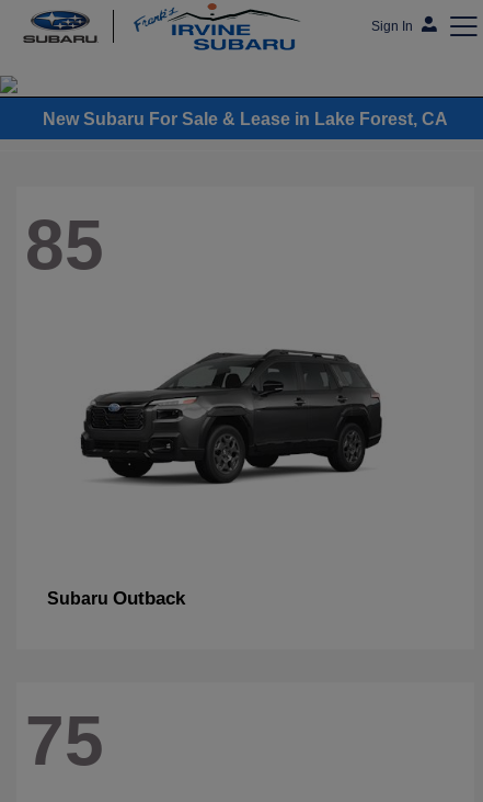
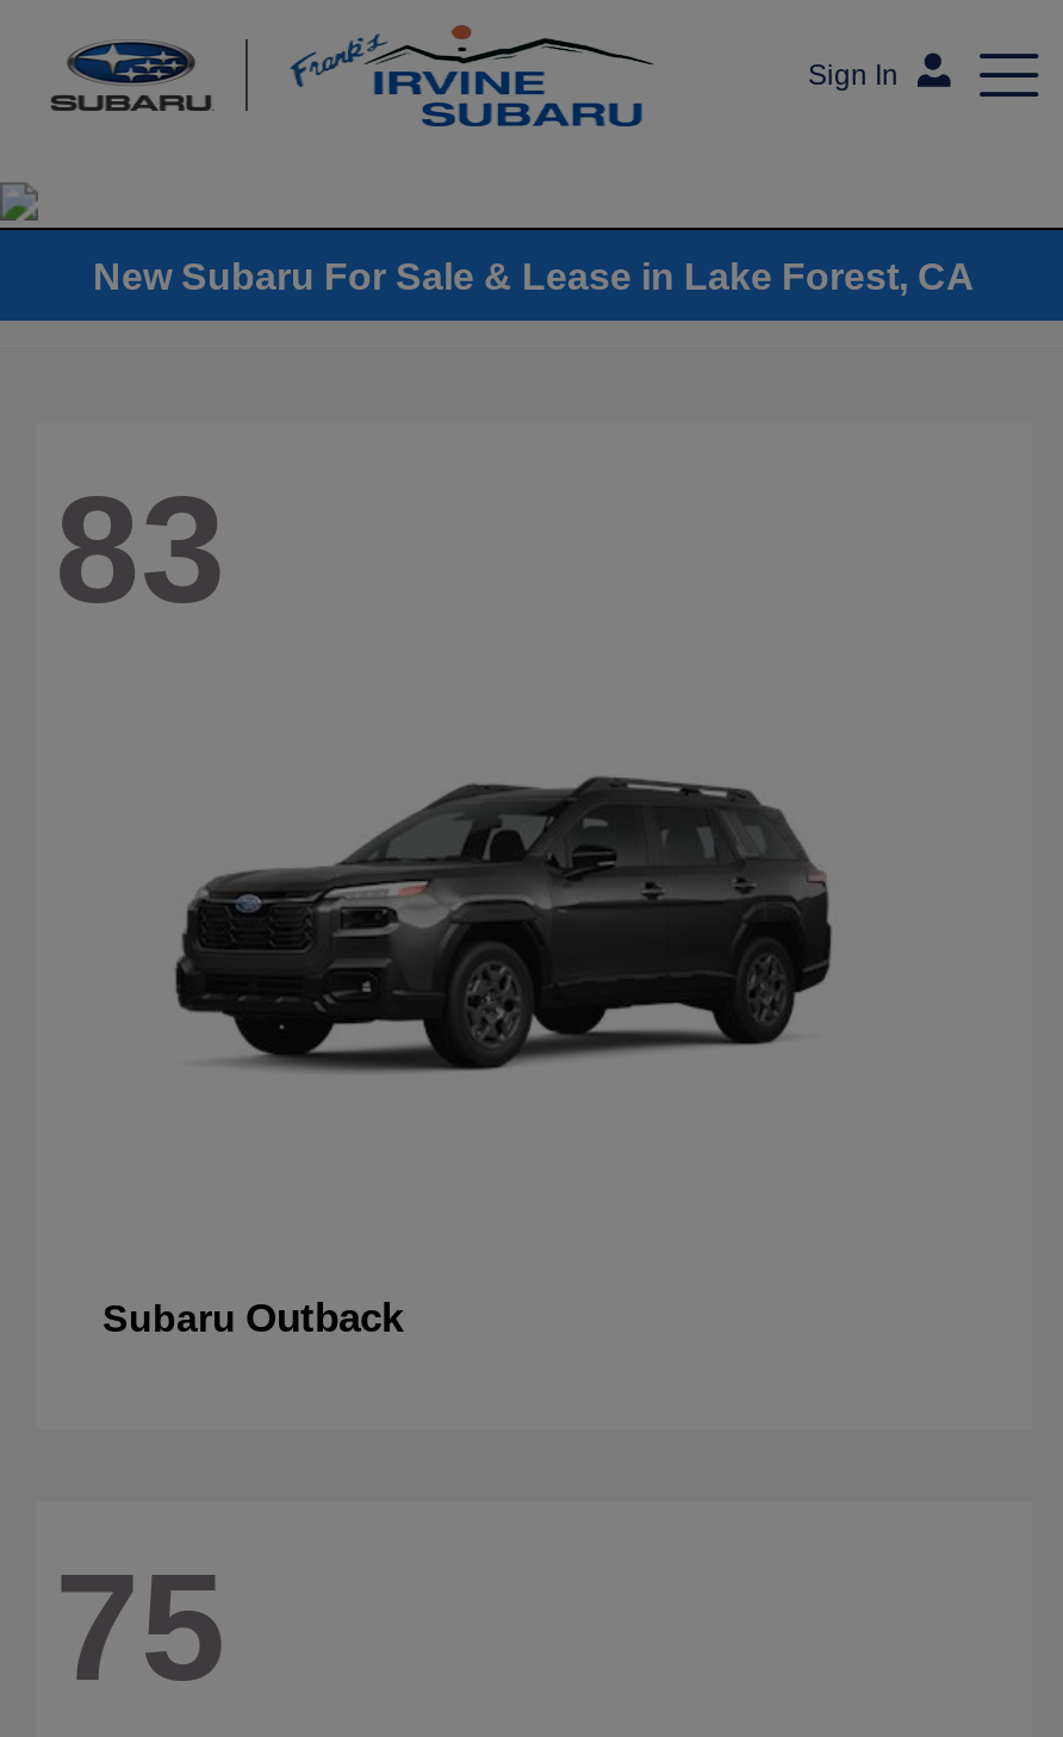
[25,205,104,284] 85 -> [55,463,226,635] 83

